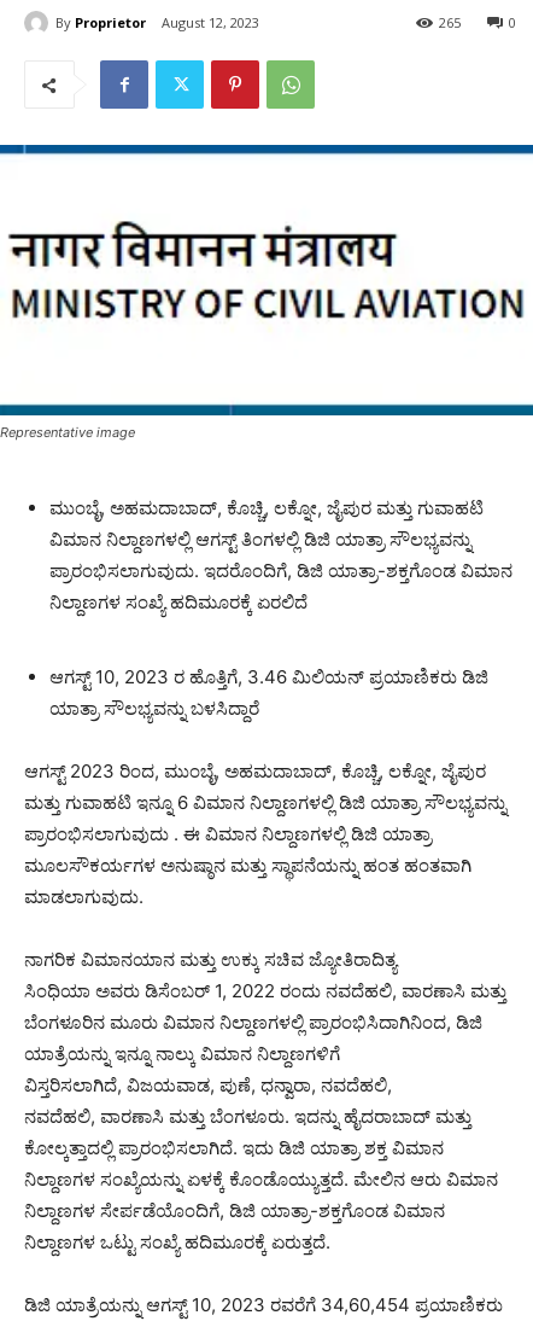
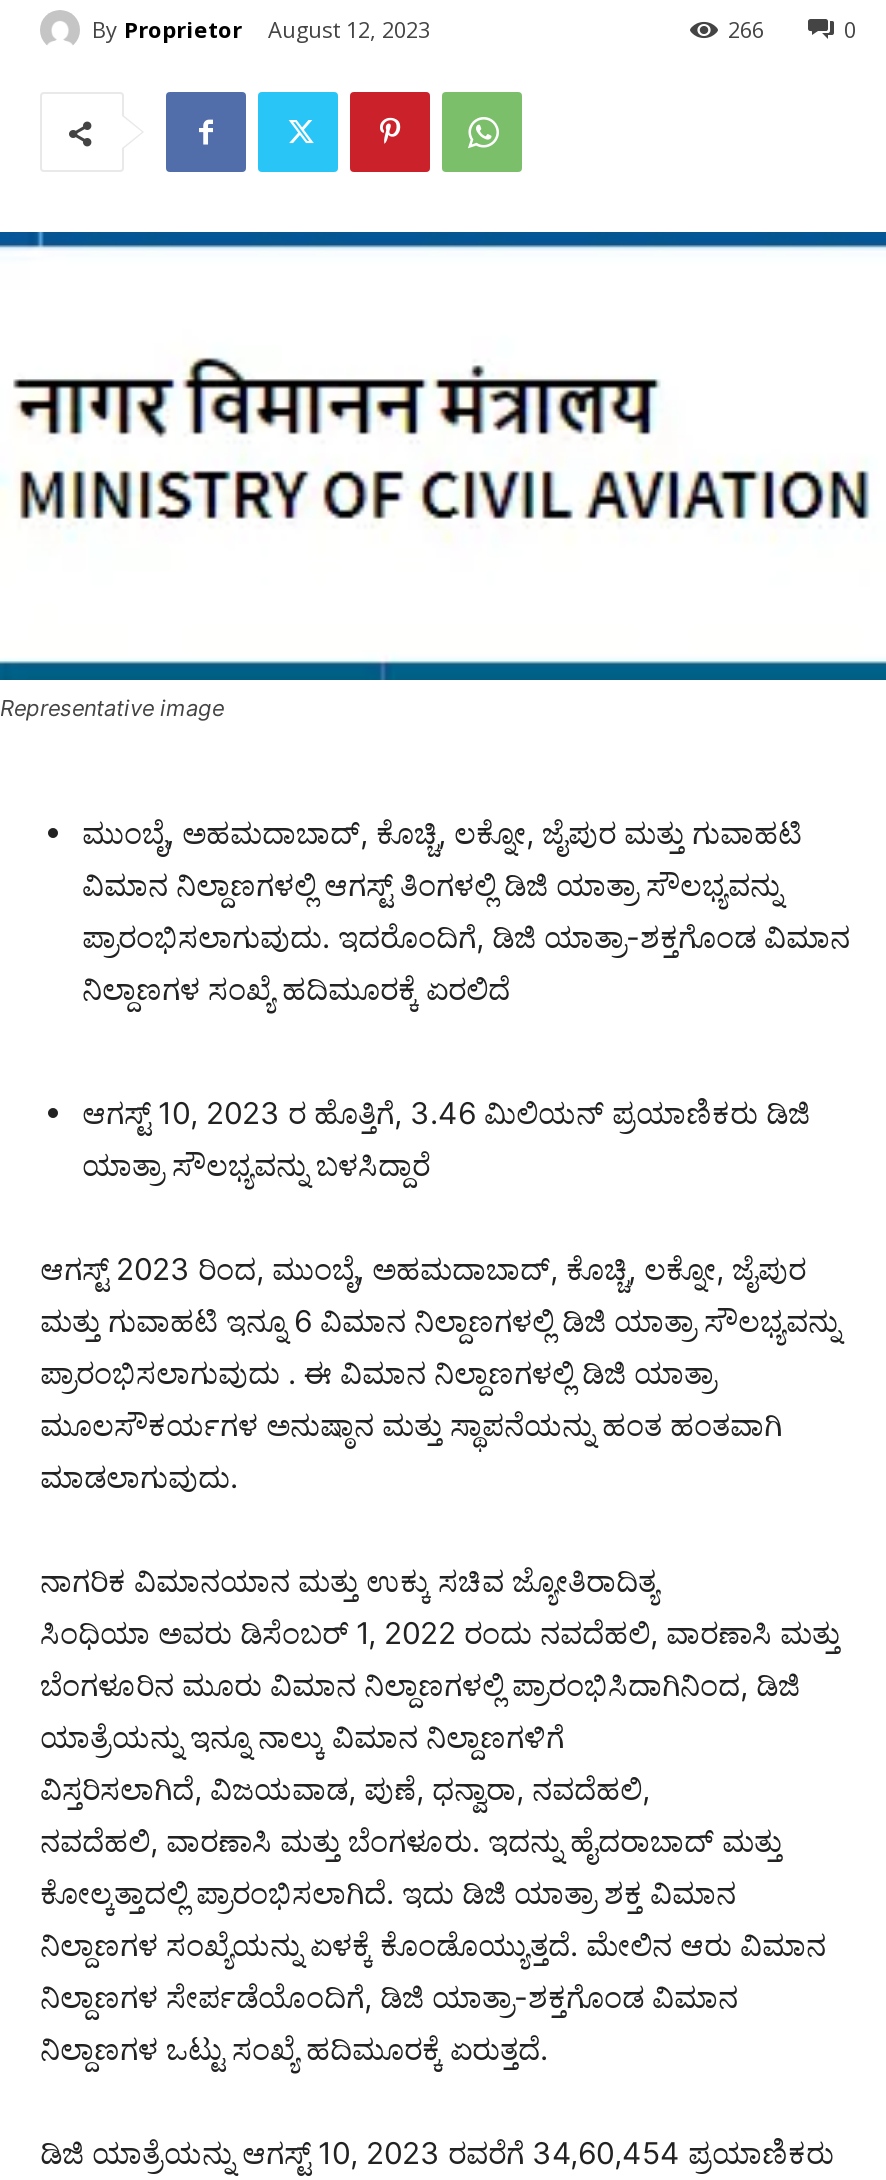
[439,13,461,32] 265 -> [728,14,764,44] 266

